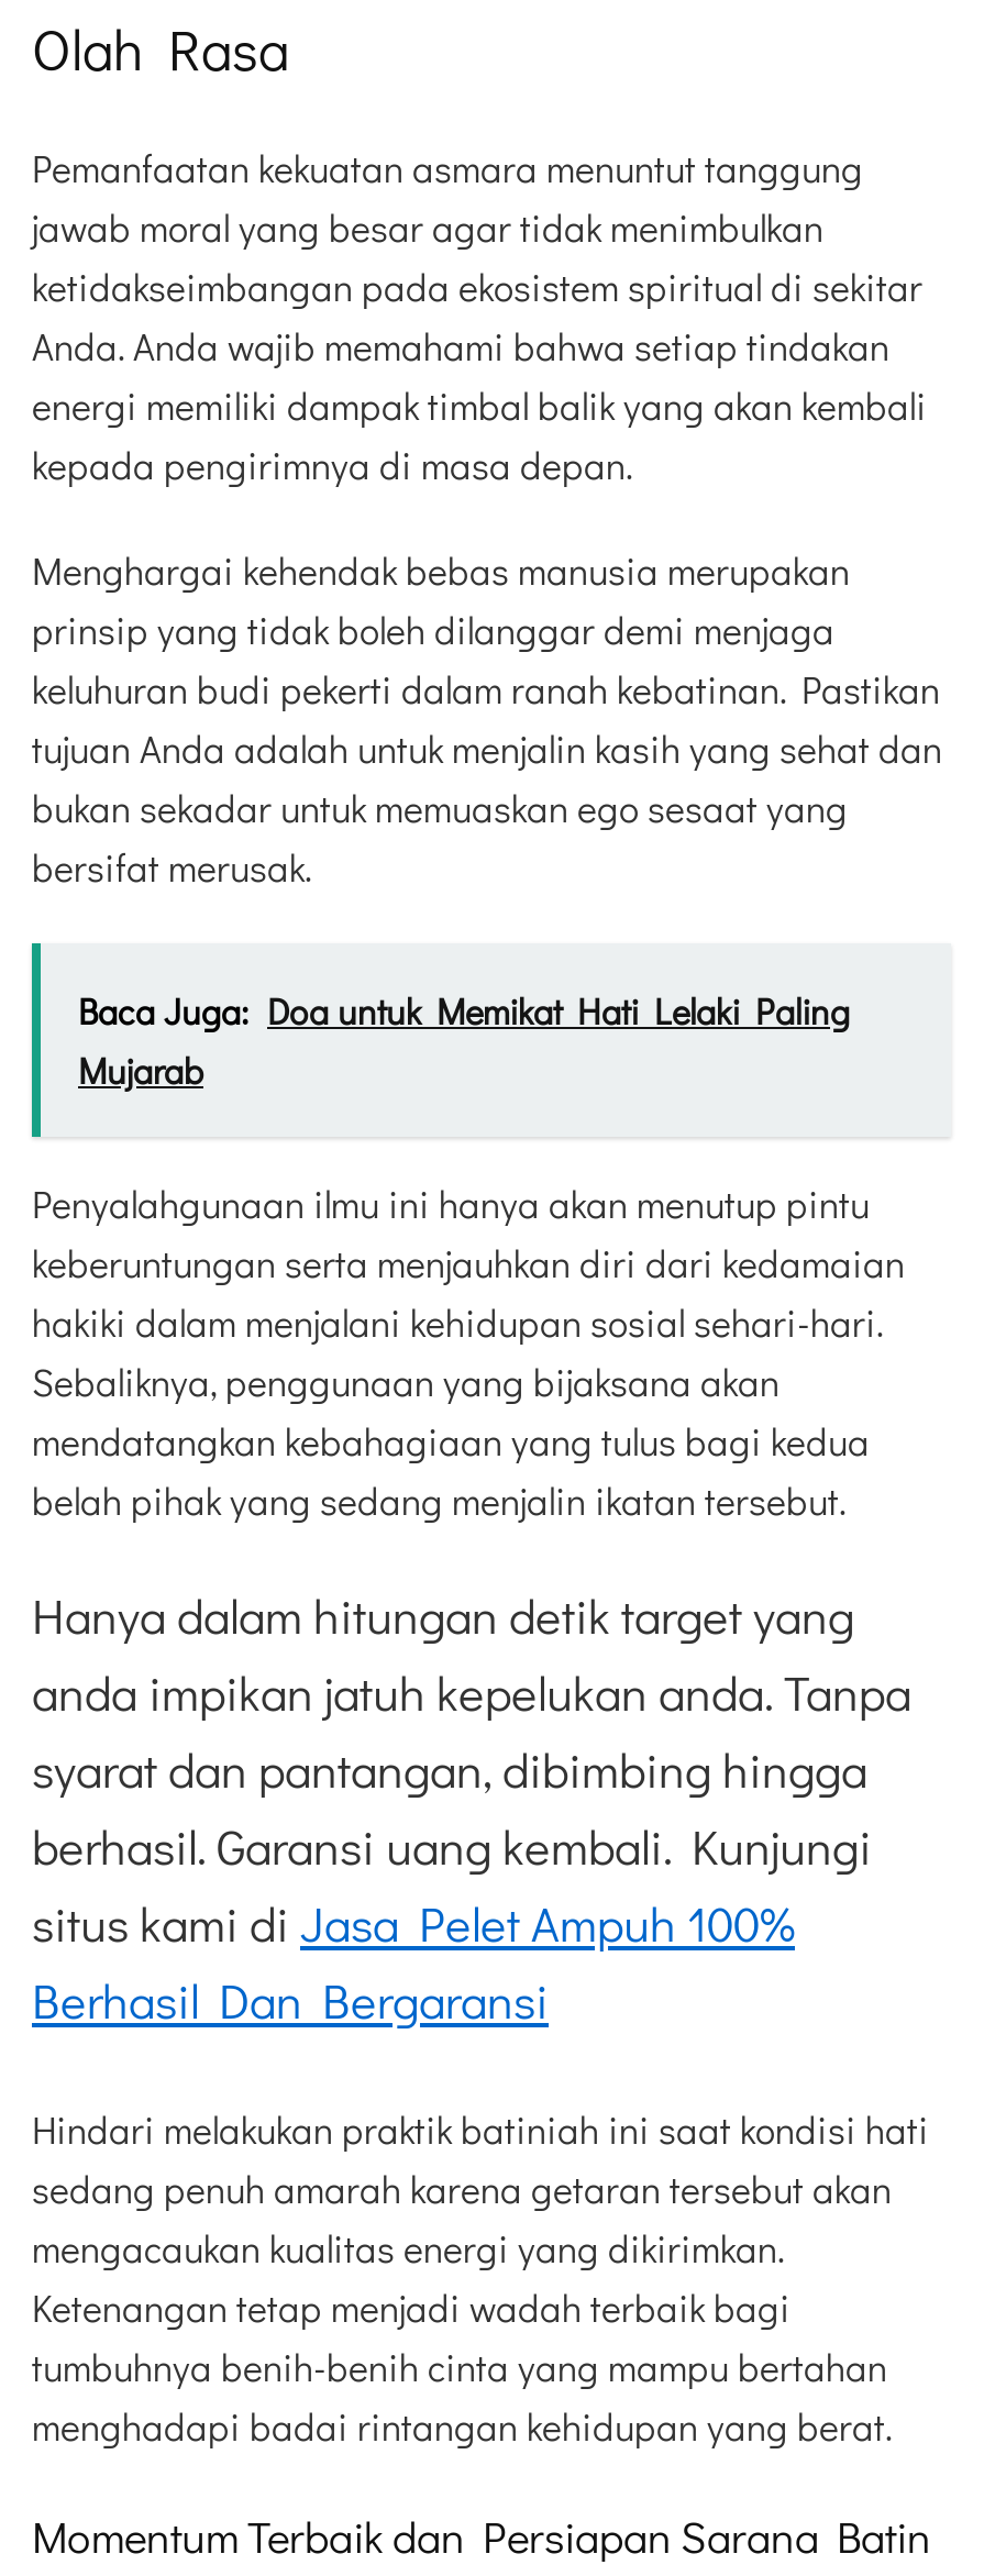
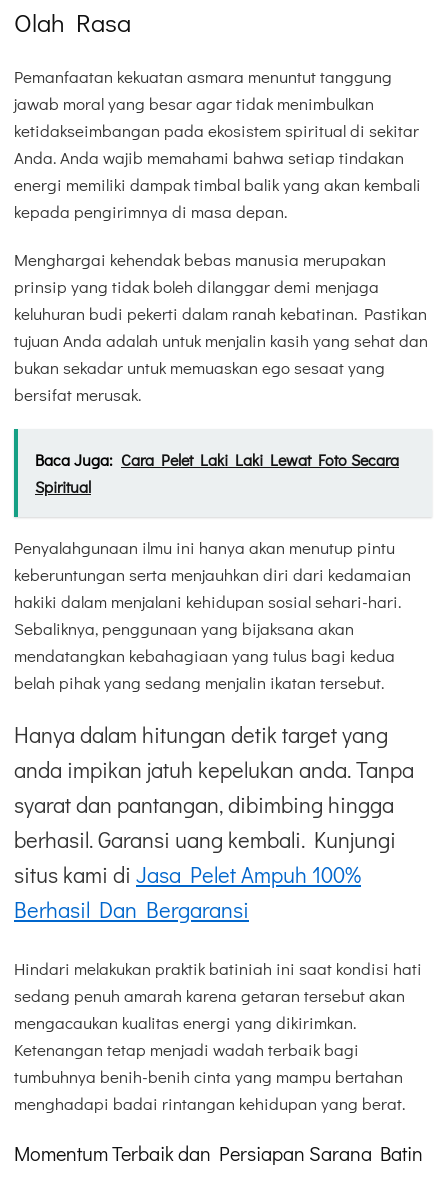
[78,988,850,1093] Baca Juga: Doa untuk Memikat Hati Lelaki Paling | Mujarab -> [35,449,399,497] Baca Juga: Cara Pelet Laki Laki Lewat Foto Secara | Spiritual

